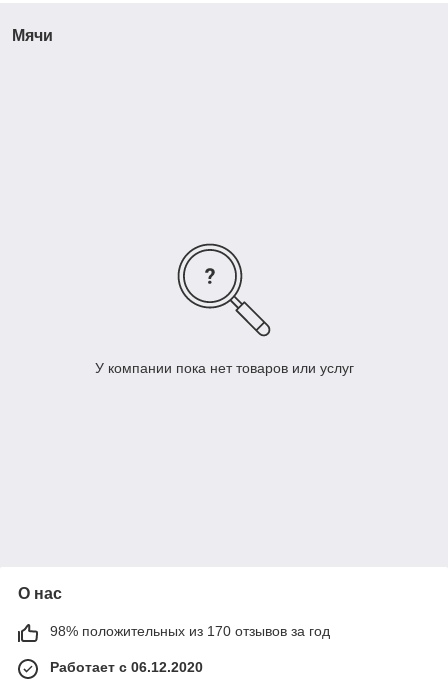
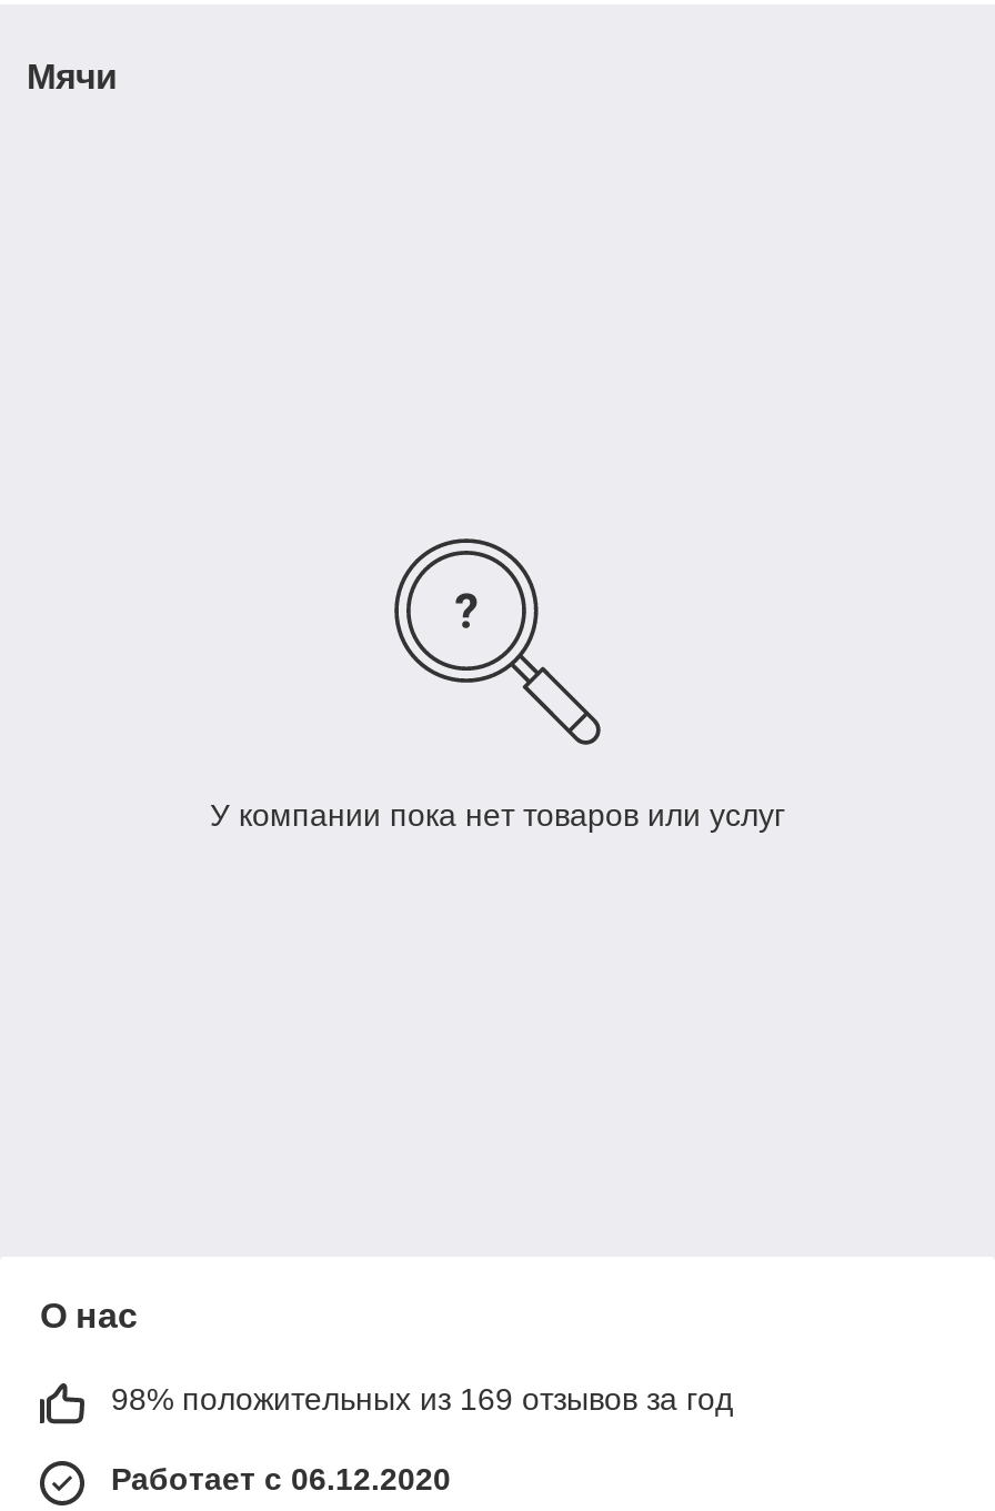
[50,623,330,639] 98% положительных из 170 отзывов за год -> [111,1382,733,1418] 98% положительных из 169 отзывов за год

